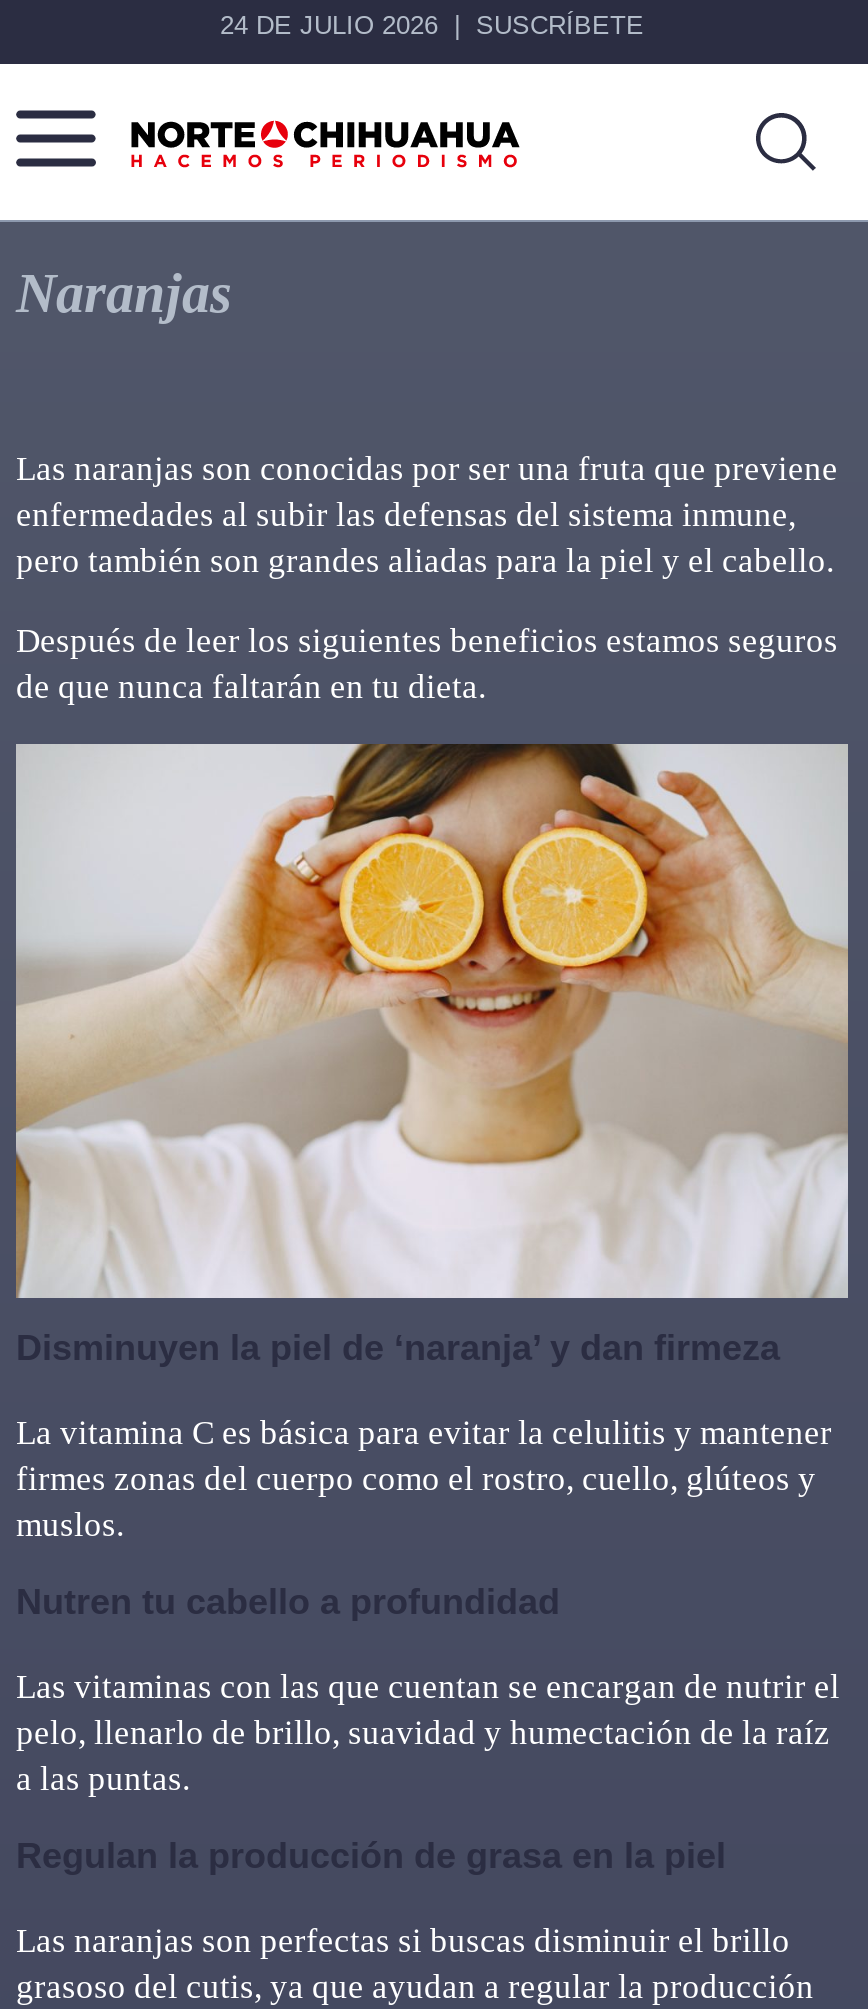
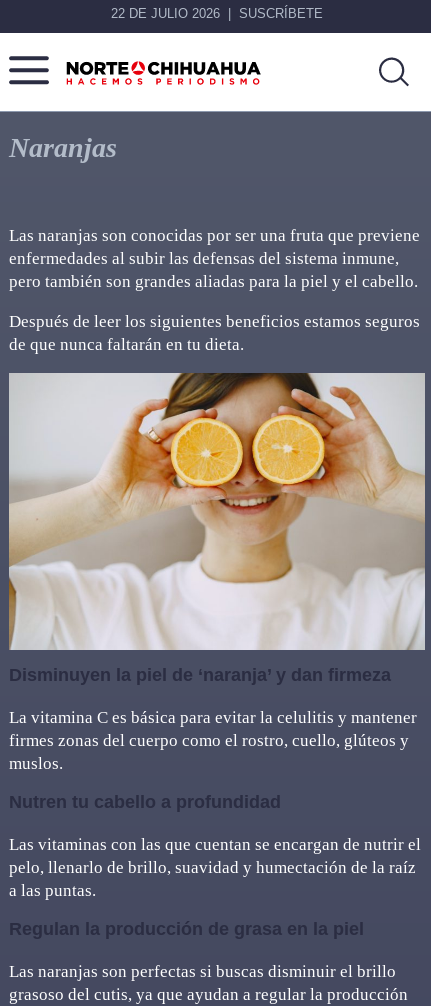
[220,10,644,40] 24 DE JULIO 2026 SUSCRÍBETE -> [111,6,323,21] 22 DE JULIO 2026 SUSCRÍBETE

